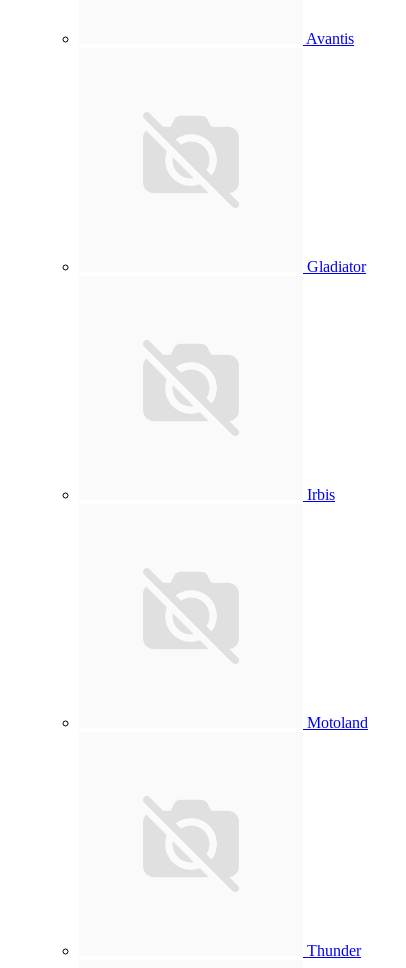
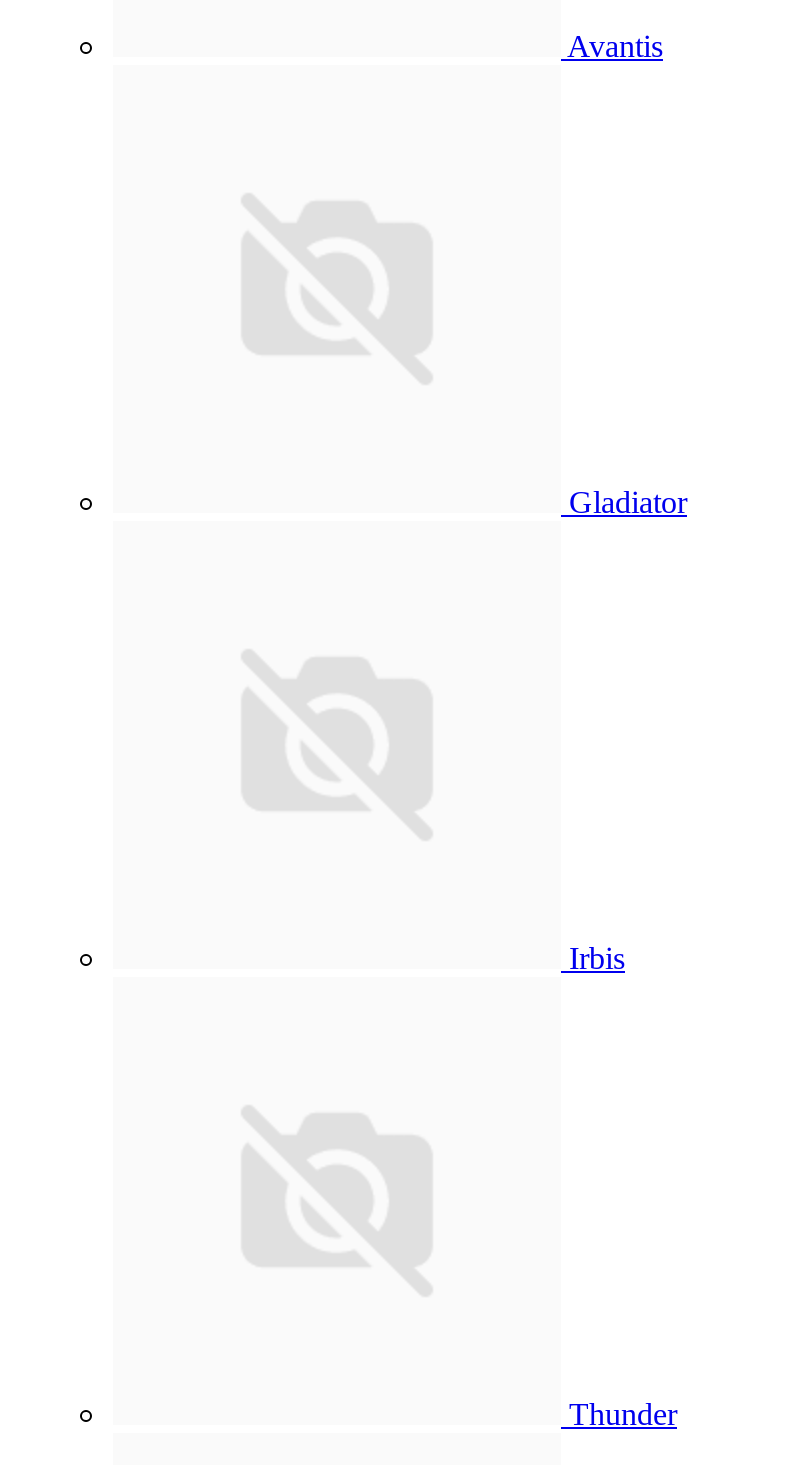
[307,714,368,731] Motoland -> none

